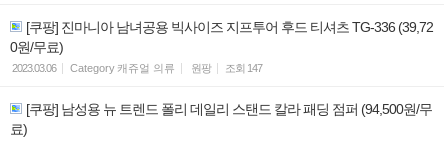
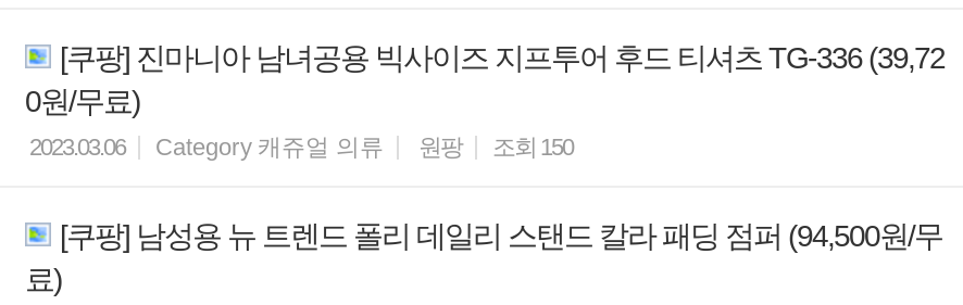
[12,62,262,74] 2023.03.06 Category 캐쥬얼 의류 원팡 조회 147 -> [29,133,573,159] 2023.03.06 Category 캐쥬얼 의류 원팡 조회 150

